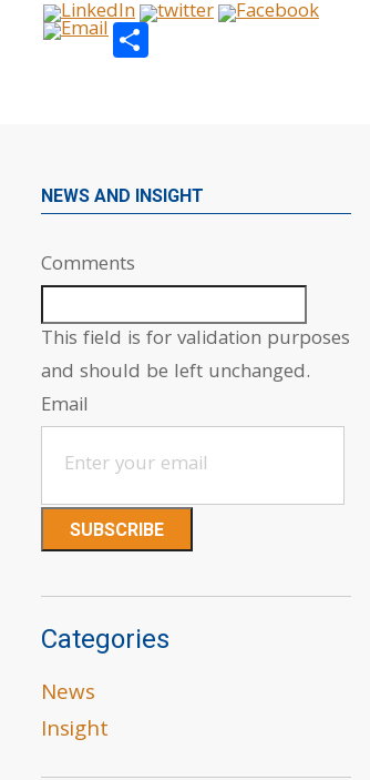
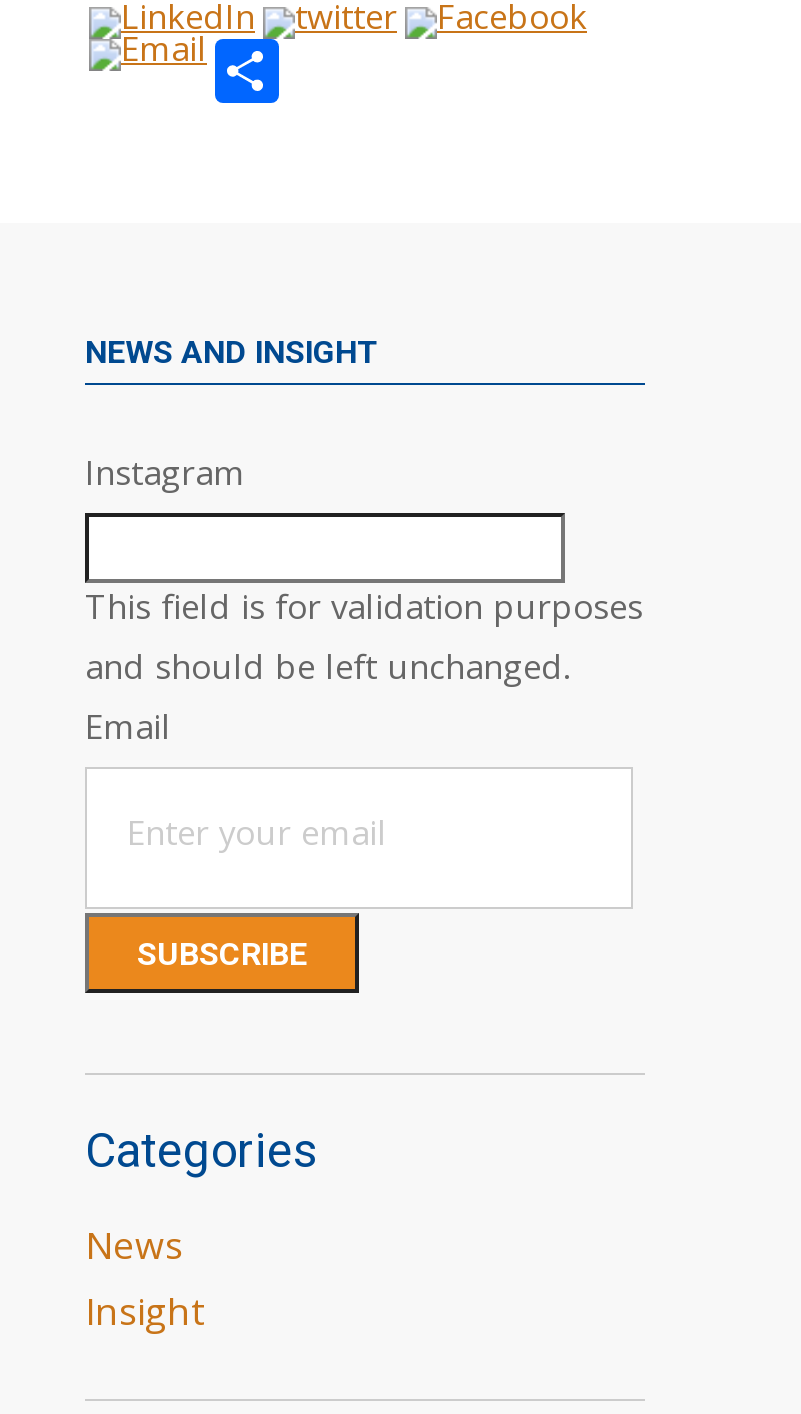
[41,250,135,282] Comments -> [85,449,245,507] Instagram

